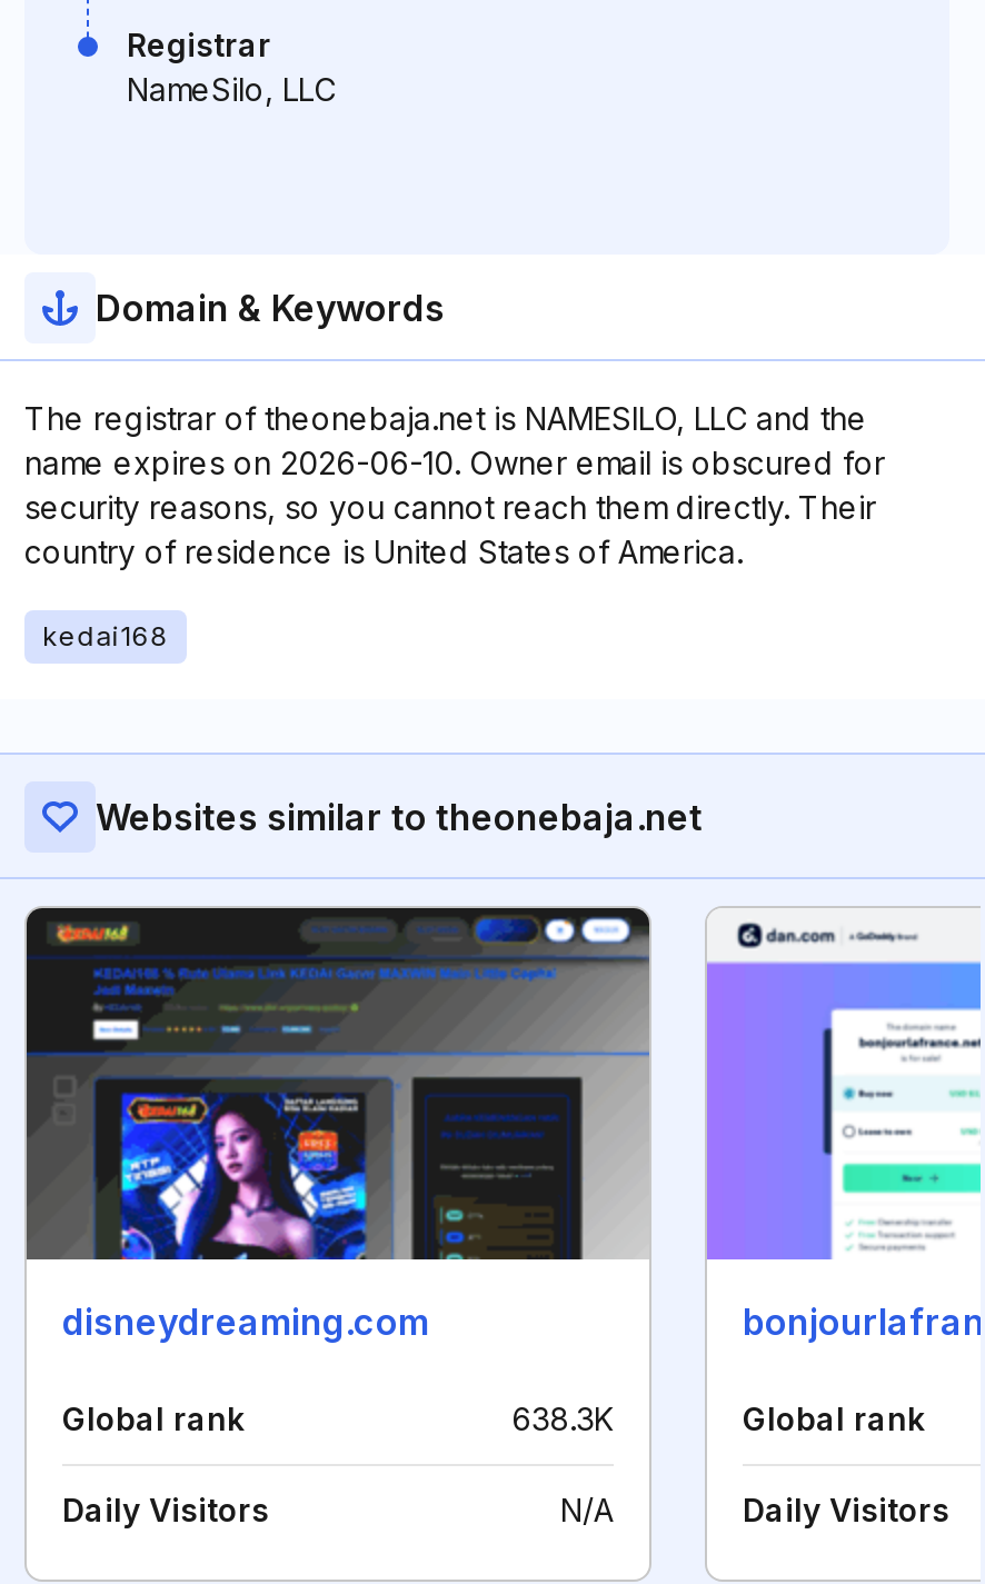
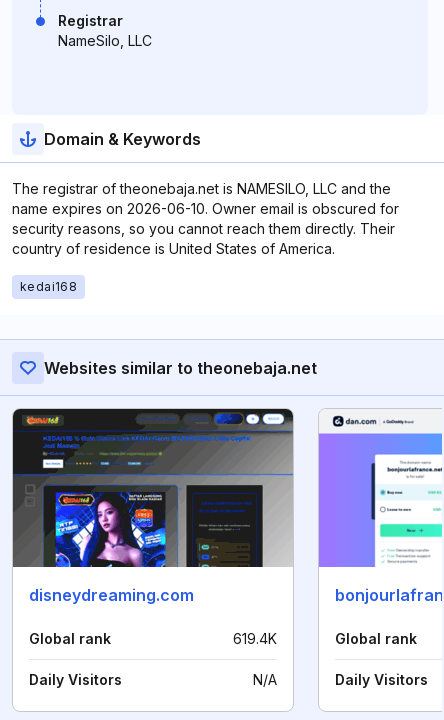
[511,1399,614,1437] 638.3K -> [233,630,277,647] 619.4K

